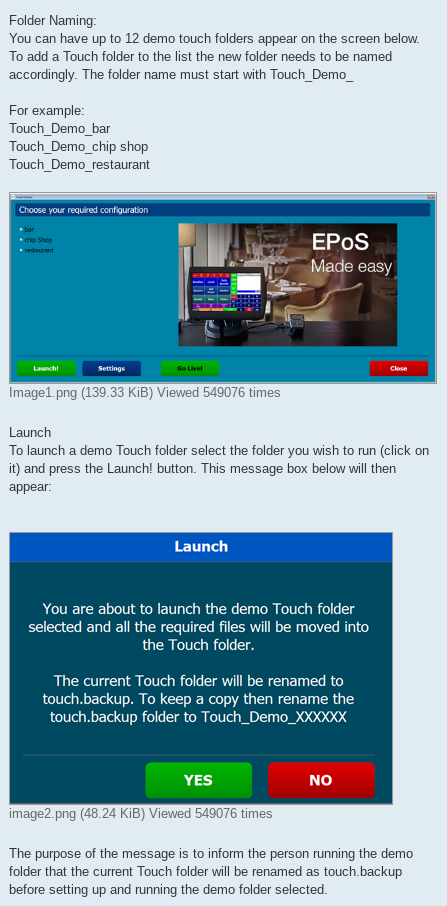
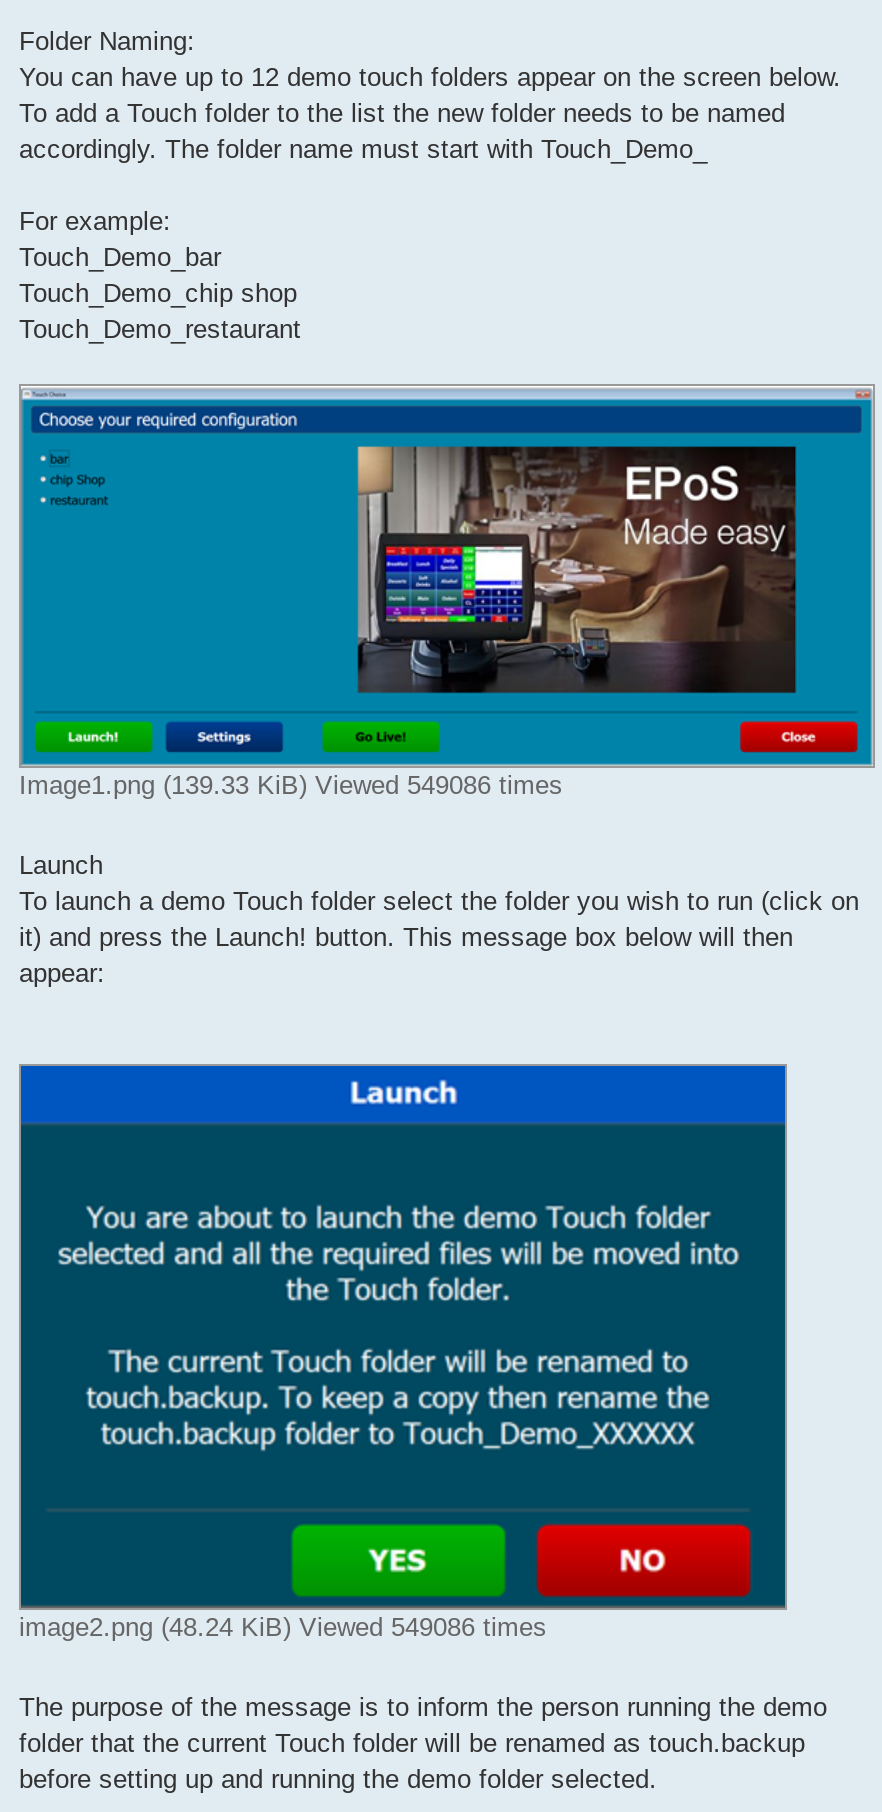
[9,385,281,400] Image1.png (139.33 KiB) Viewed 549076 times -> [19,770,563,800] Image1.png (139.33 KiB) Viewed 549086 times
[9,806,273,821] image2.png (48.24 KiB) Viewed 549076 times -> [19,1612,547,1642] image2.png (48.24 KiB) Viewed 549086 times

